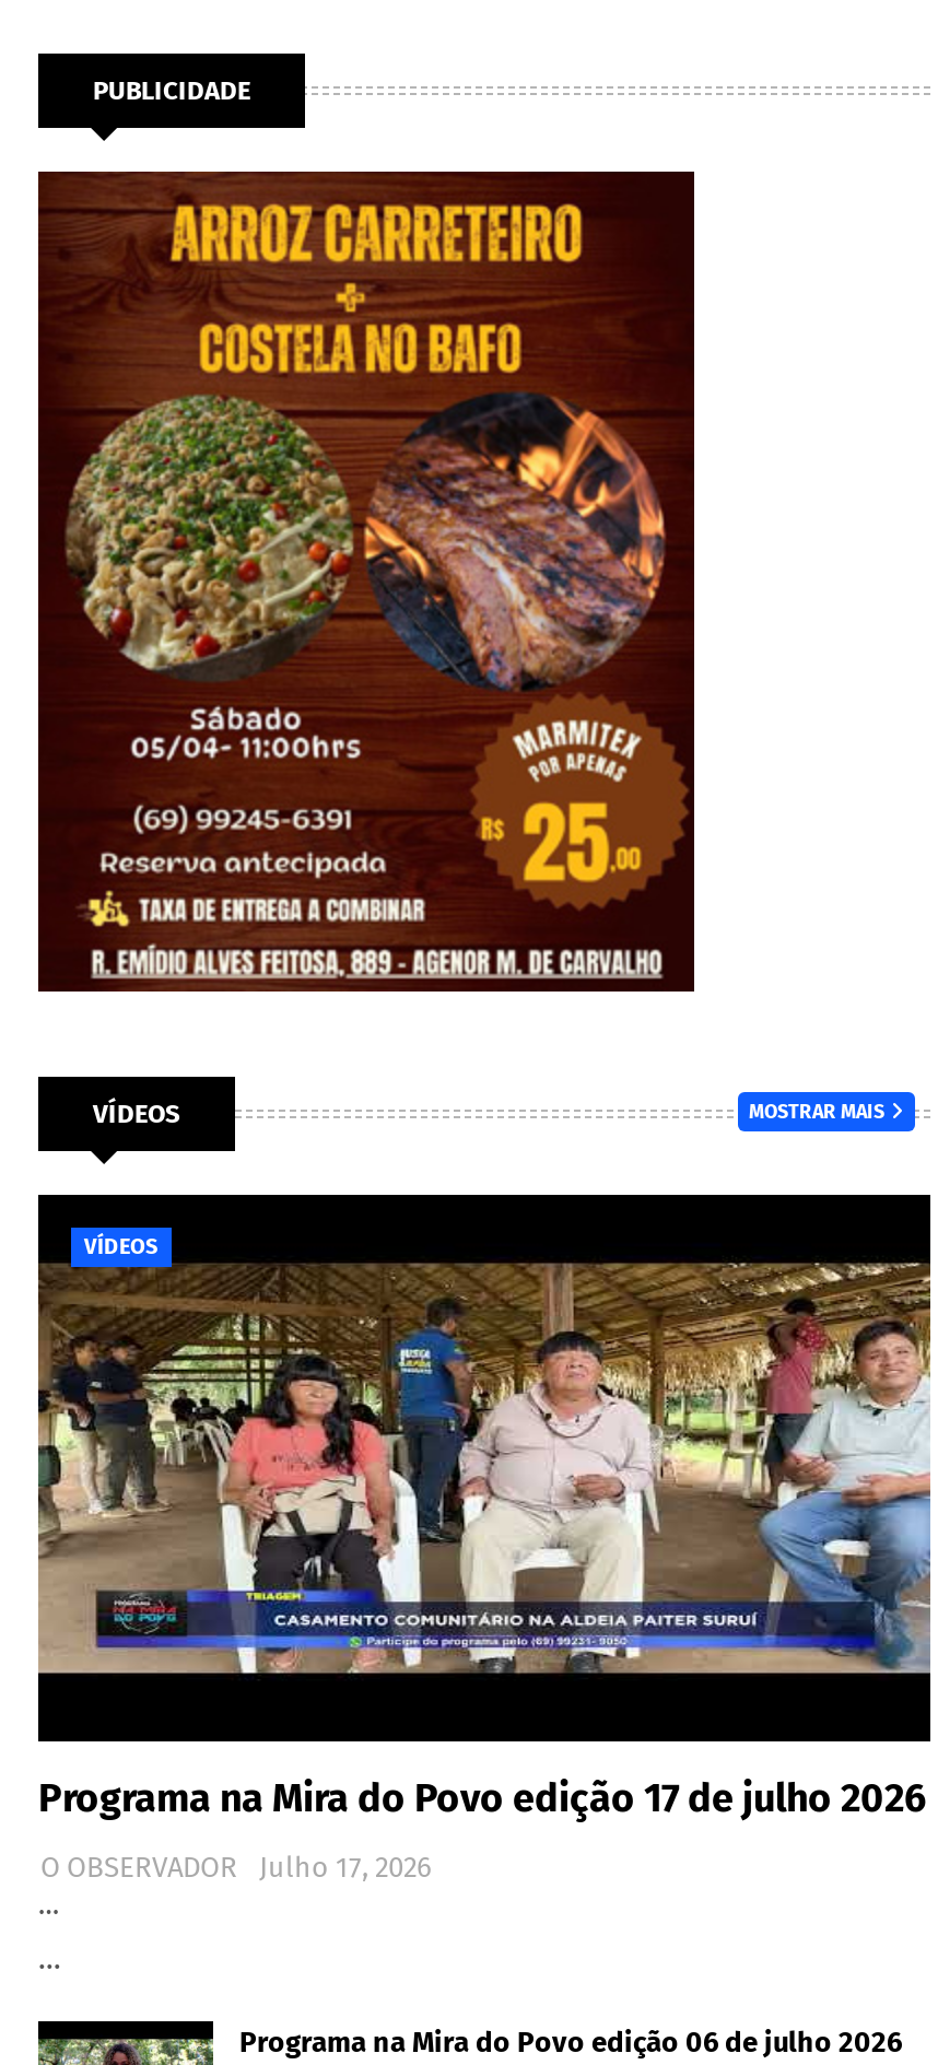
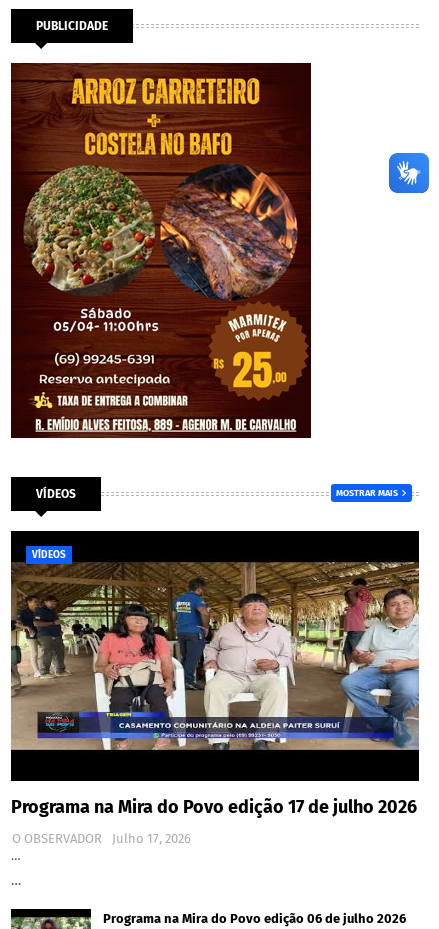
none -> [388,152,430,194] [image]

